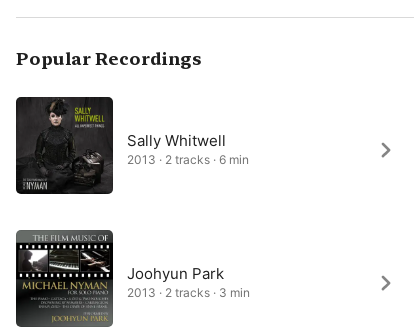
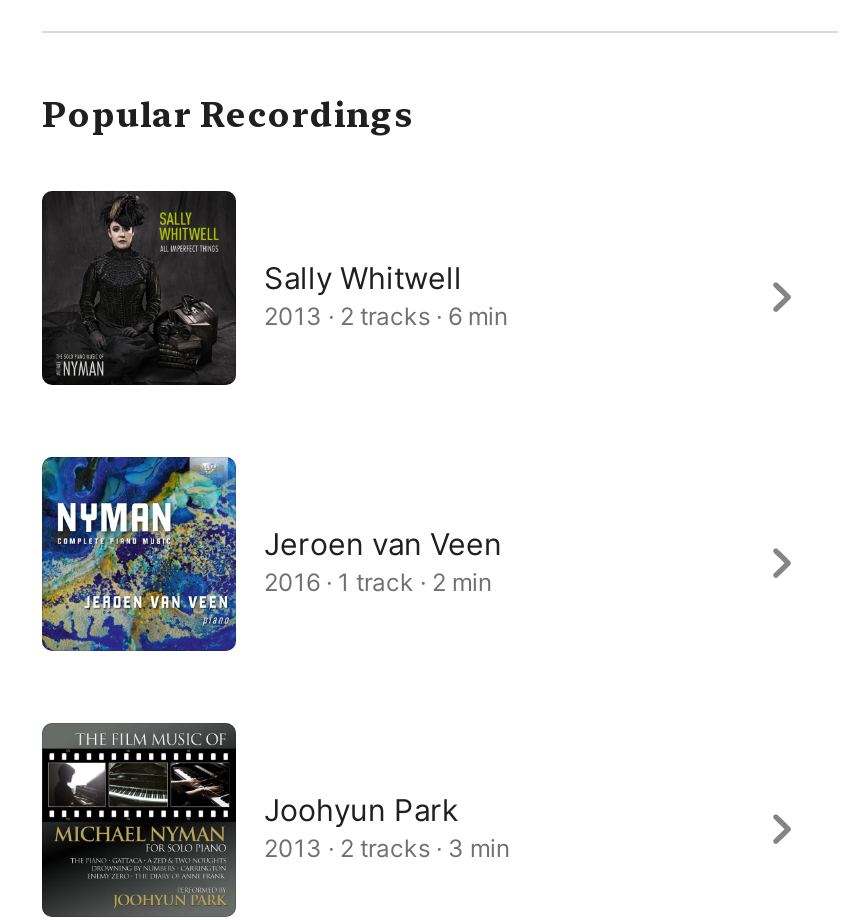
none -> [40,457,502,651] [image] | Jeroen van Veen | 2016 · 1 track · 2 min

